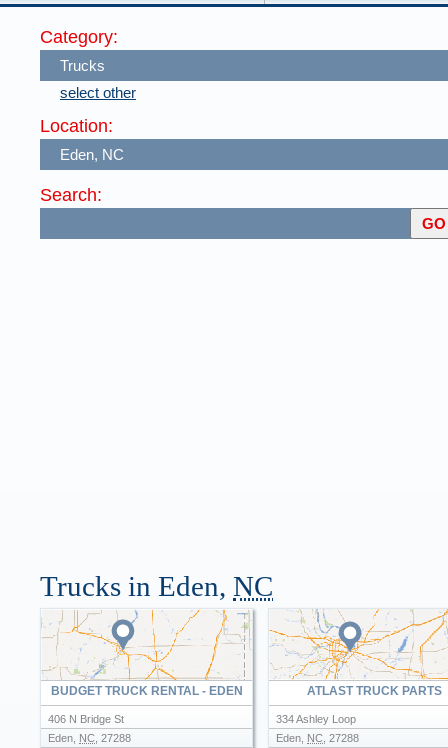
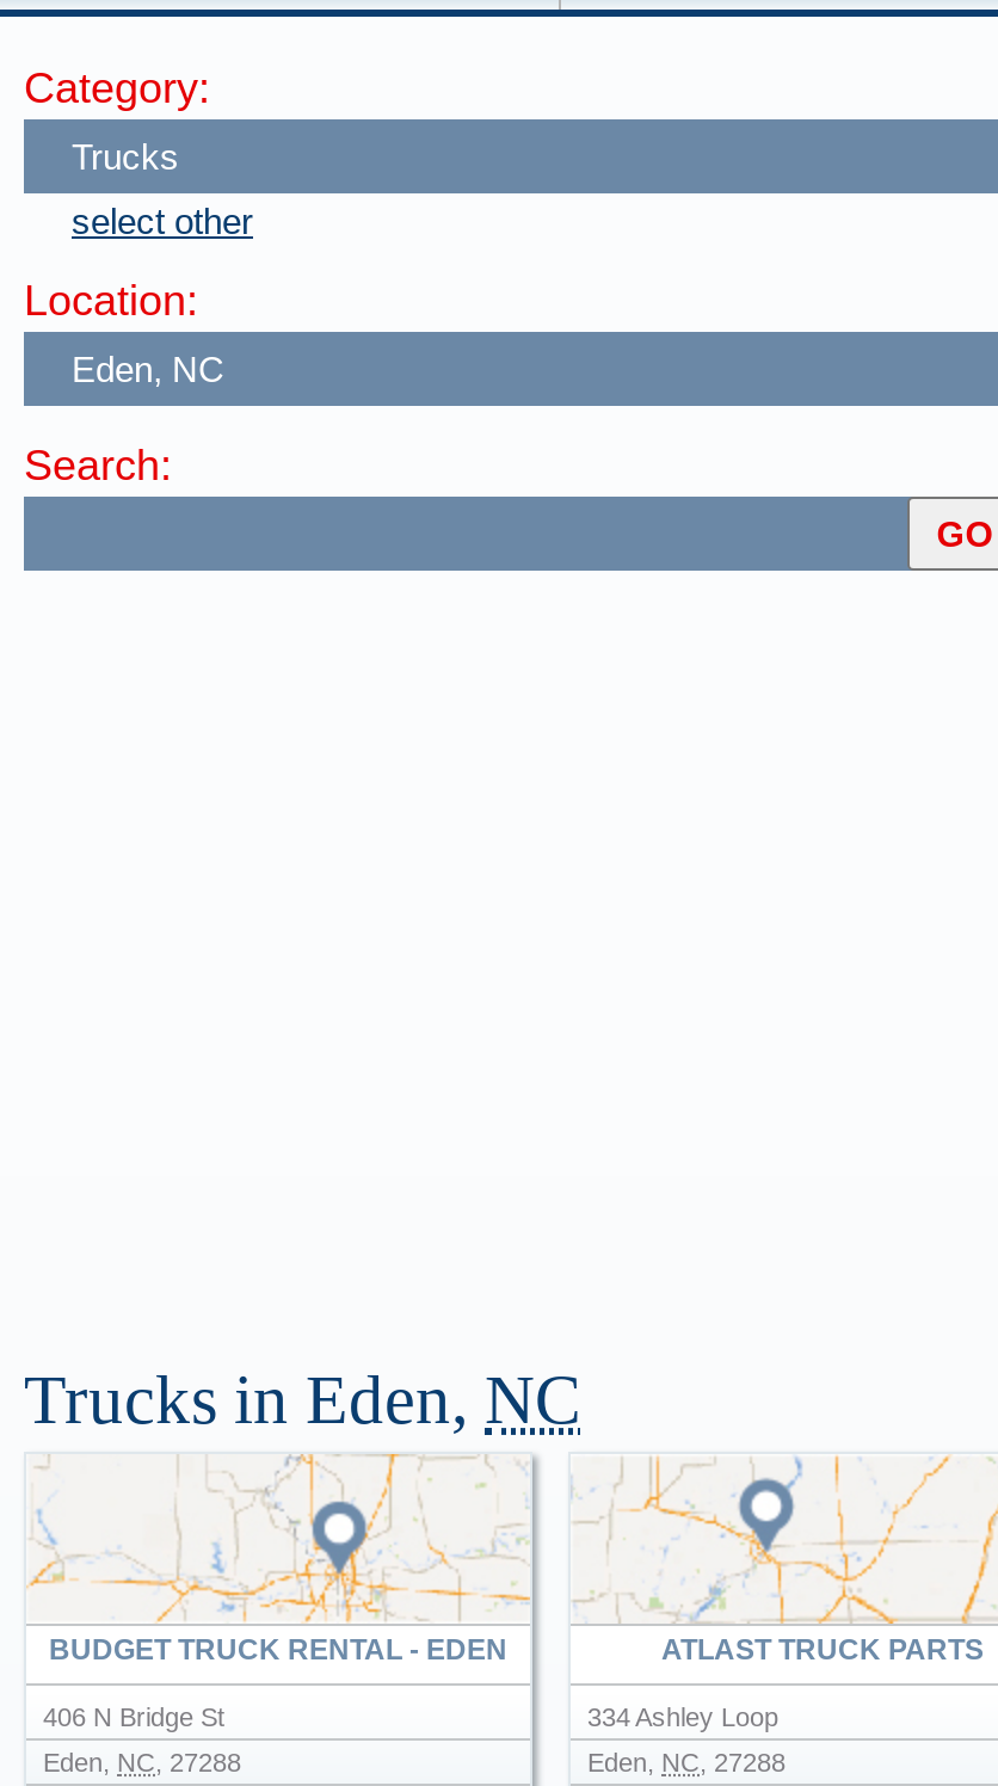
[43,609,252,681] [image] -> [26,1452,532,1624] [image]
[269,609,445,680] [image] -> [573,1454,991,1626] [image]

